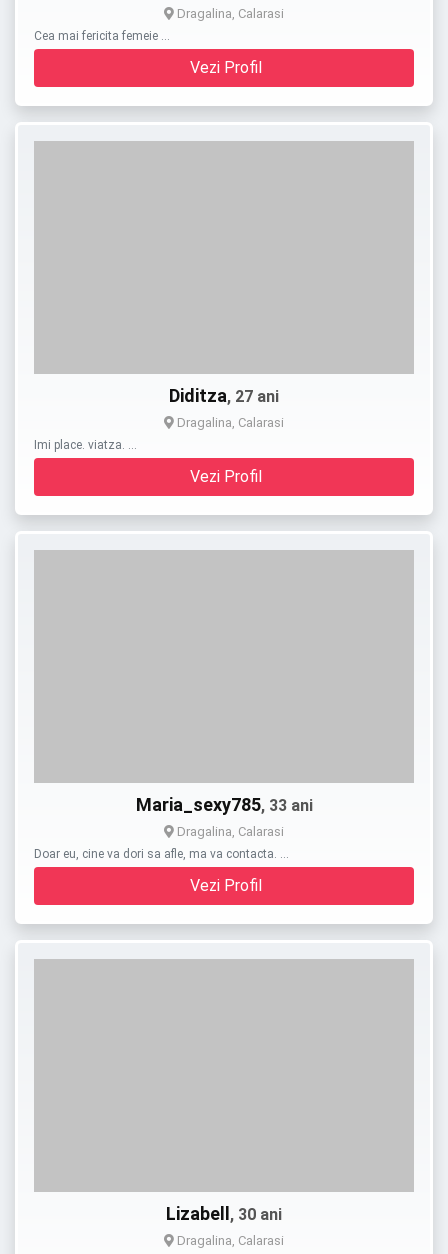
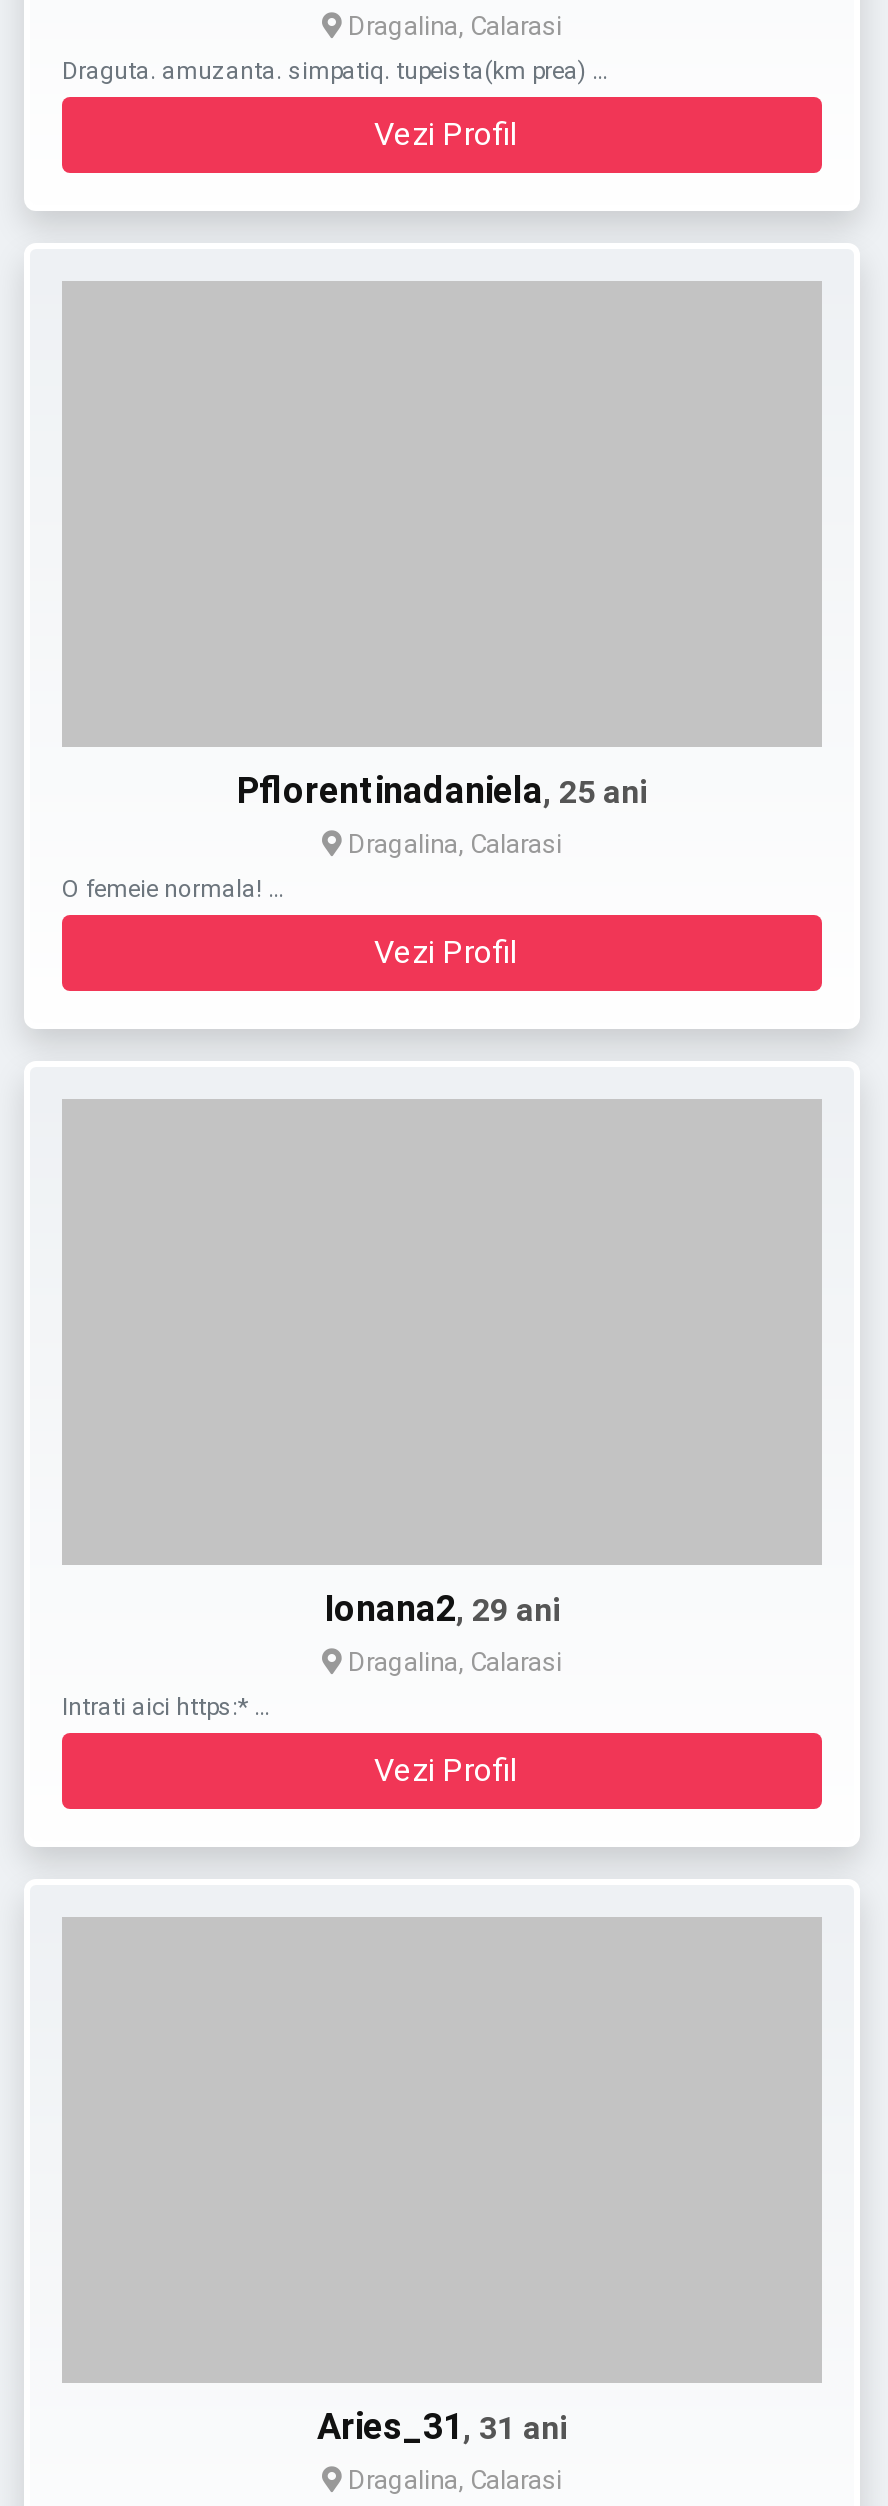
[34,29,170,43] Cea mai fericita femeie … -> [62,57,610,85] Draguta. amuzanta. simpatiq. tupeista(km prea) …
[169,385,279,406] Diditza, 27 ani -> [237,769,647,811] Pflorentinadaniela, 25 ani
[34,438,137,452] Imi place. viatza. … -> [62,875,286,903] O femeie normala! …
[135,794,312,815] Maria_sexy785, 33 ani -> [324,1587,560,1629] Ionana2, 29 ani
[34,847,289,861] Doar eu, cine va dori sa afle, ma va contacta. … -> [62,1693,272,1721] Intrati aici https:* …
[166,1203,282,1224] Lizabell, 30 ani -> [317,2405,567,2447] Aries_31, 31 ani

